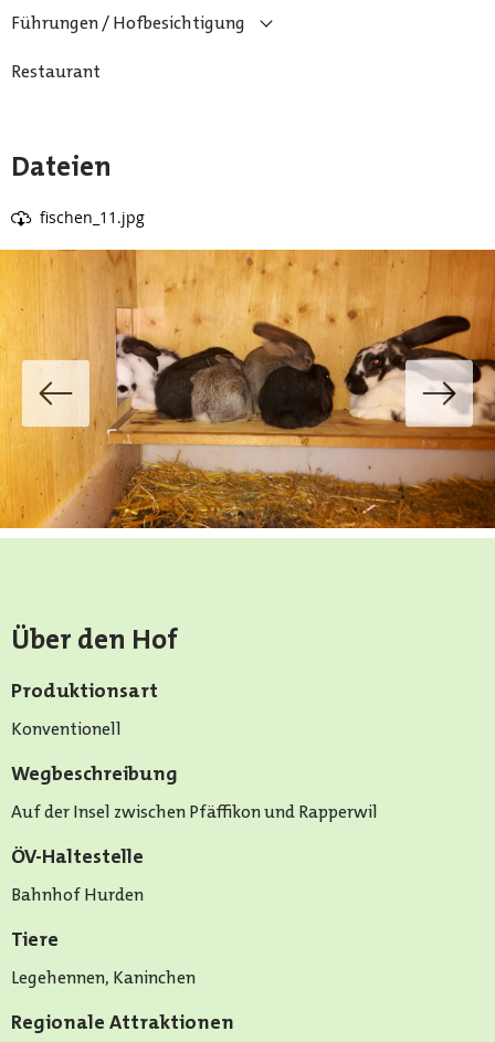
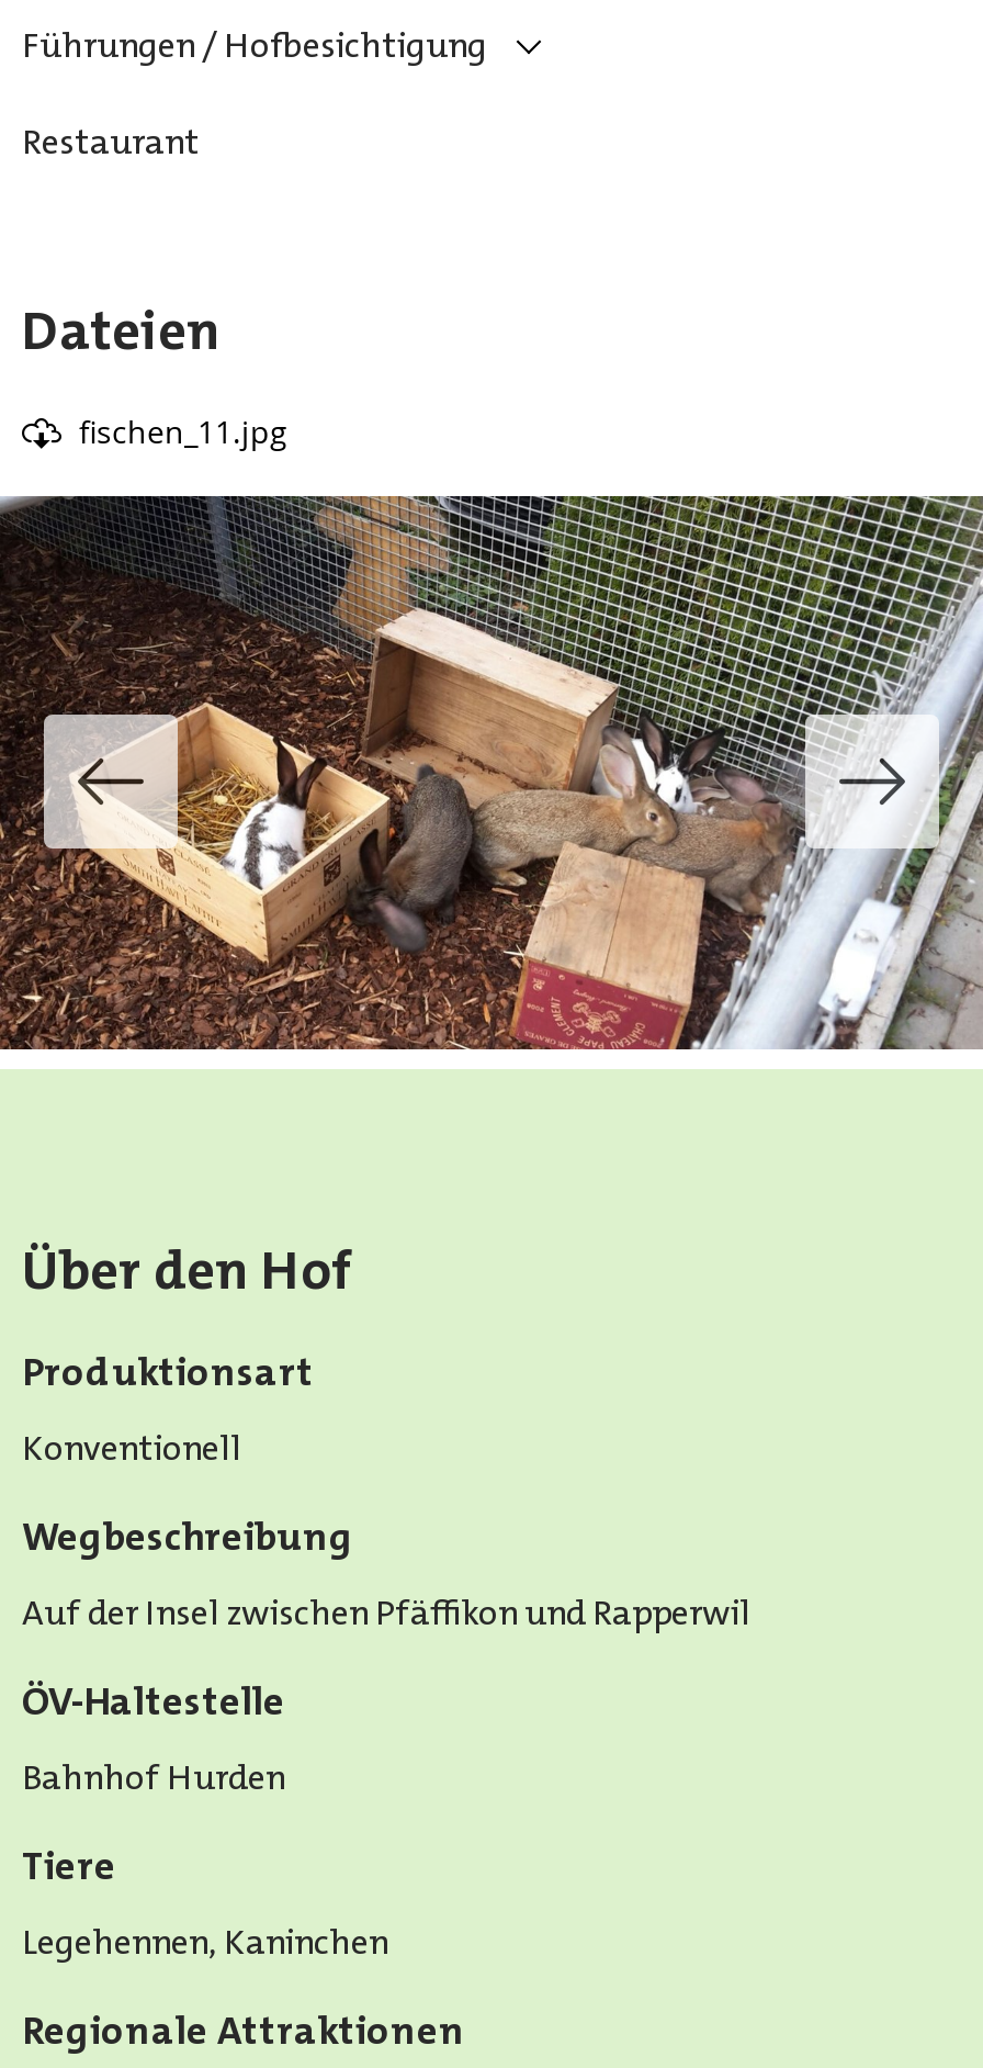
[3,249,492,529] [image] -> [7,494,976,1052] [image]

